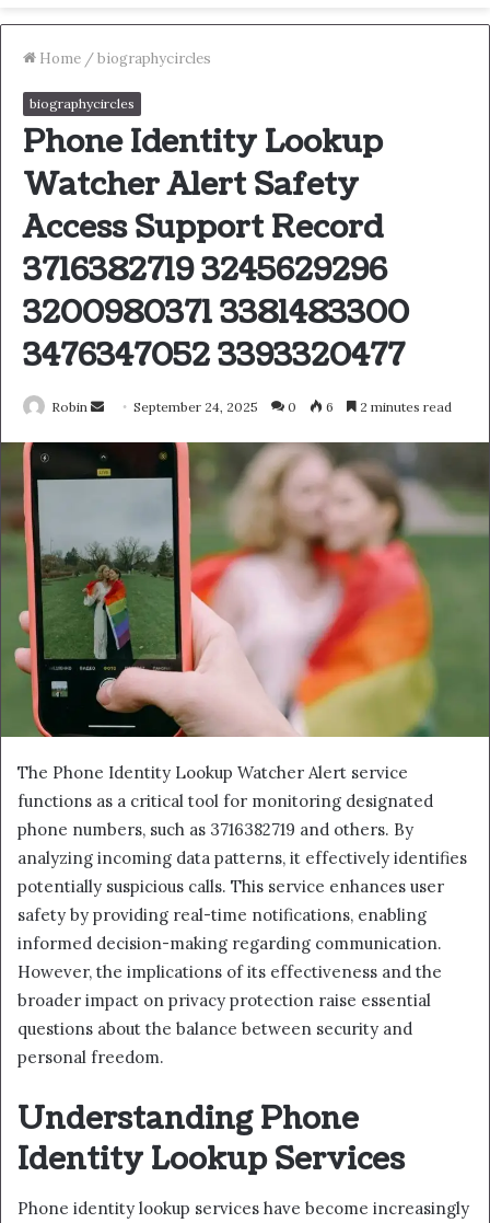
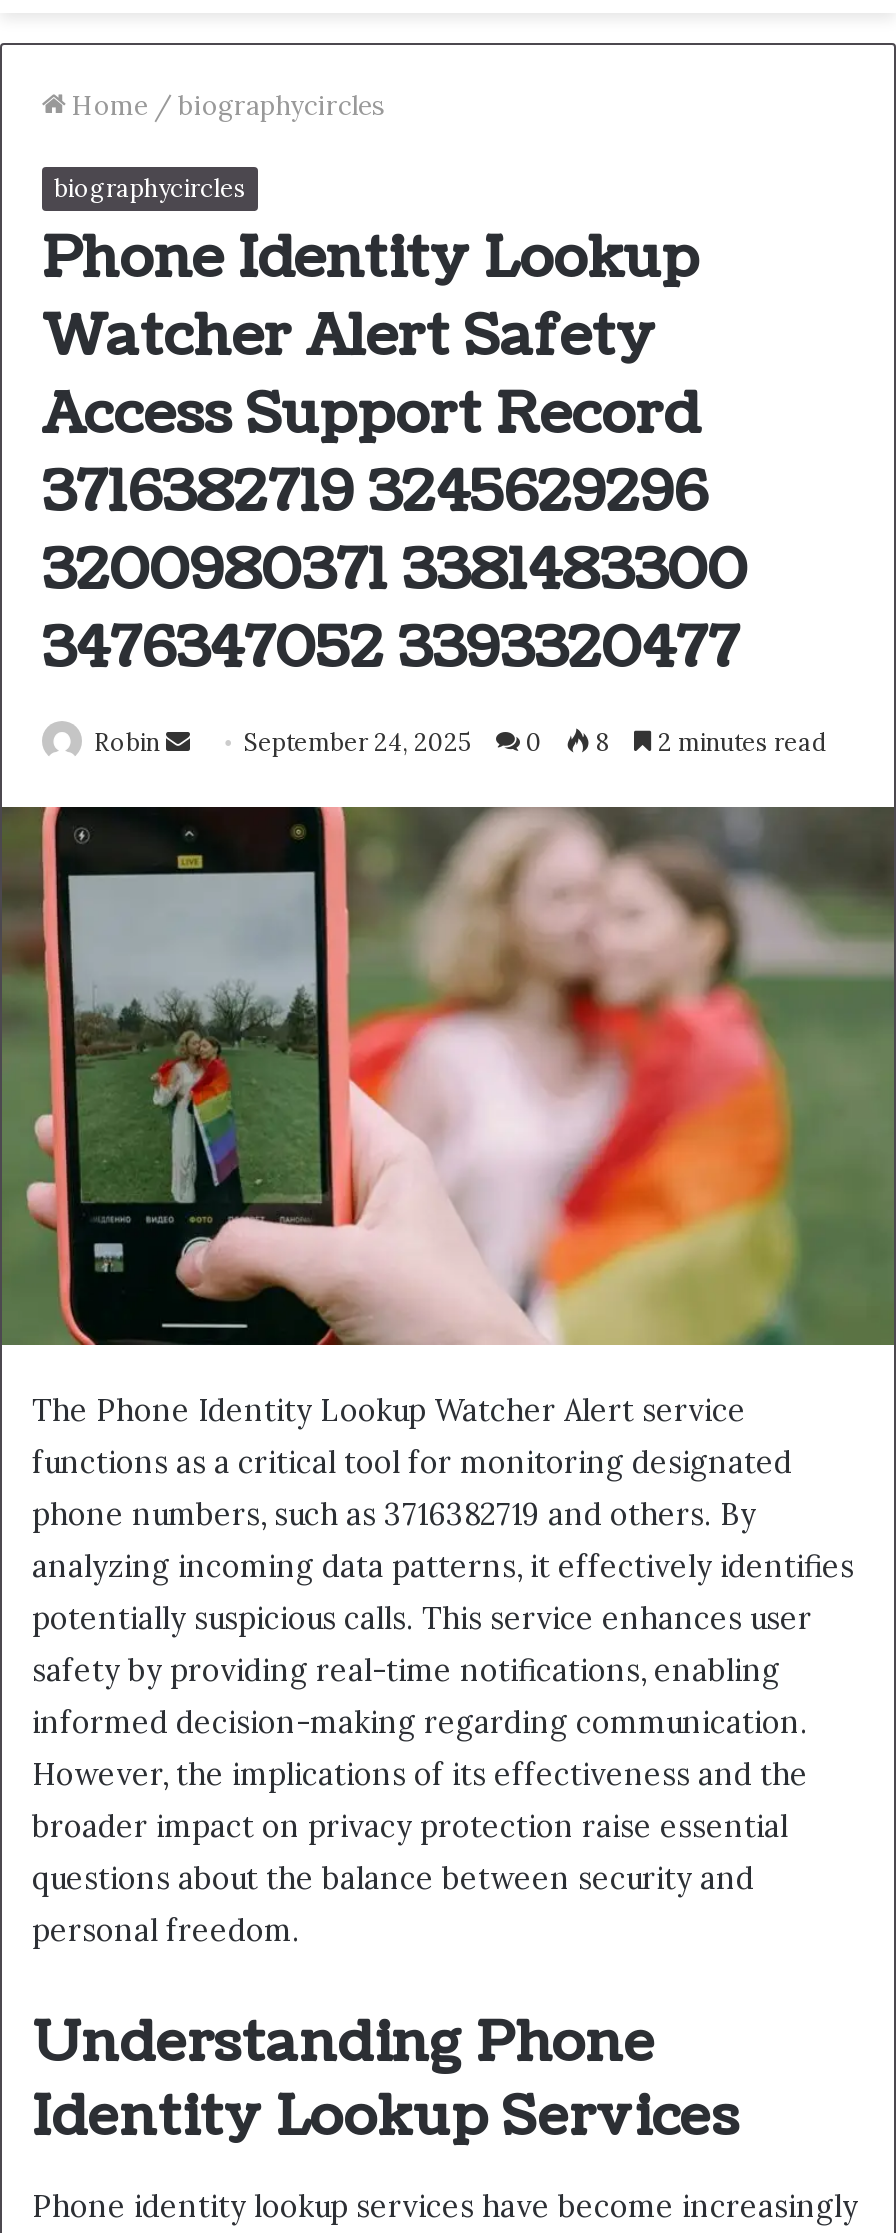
[323,399,334,415] 6 -> [590,727,610,757] 8

